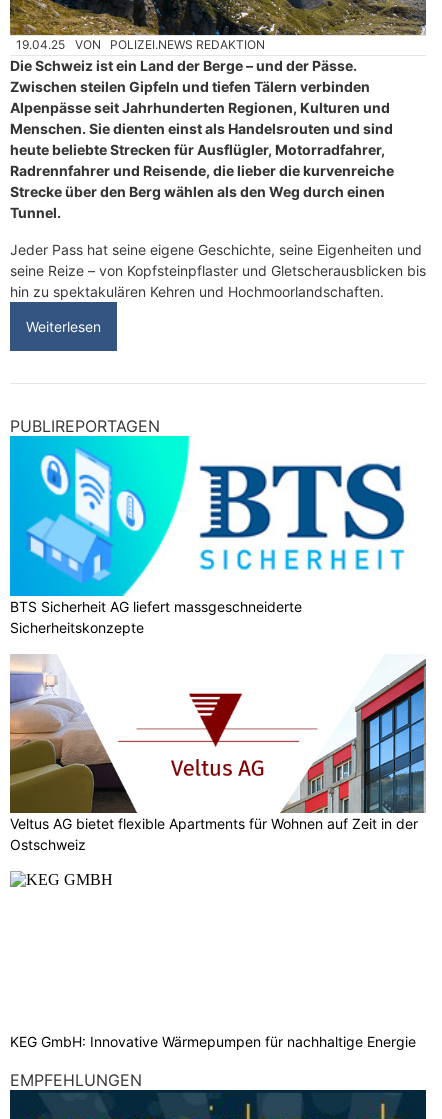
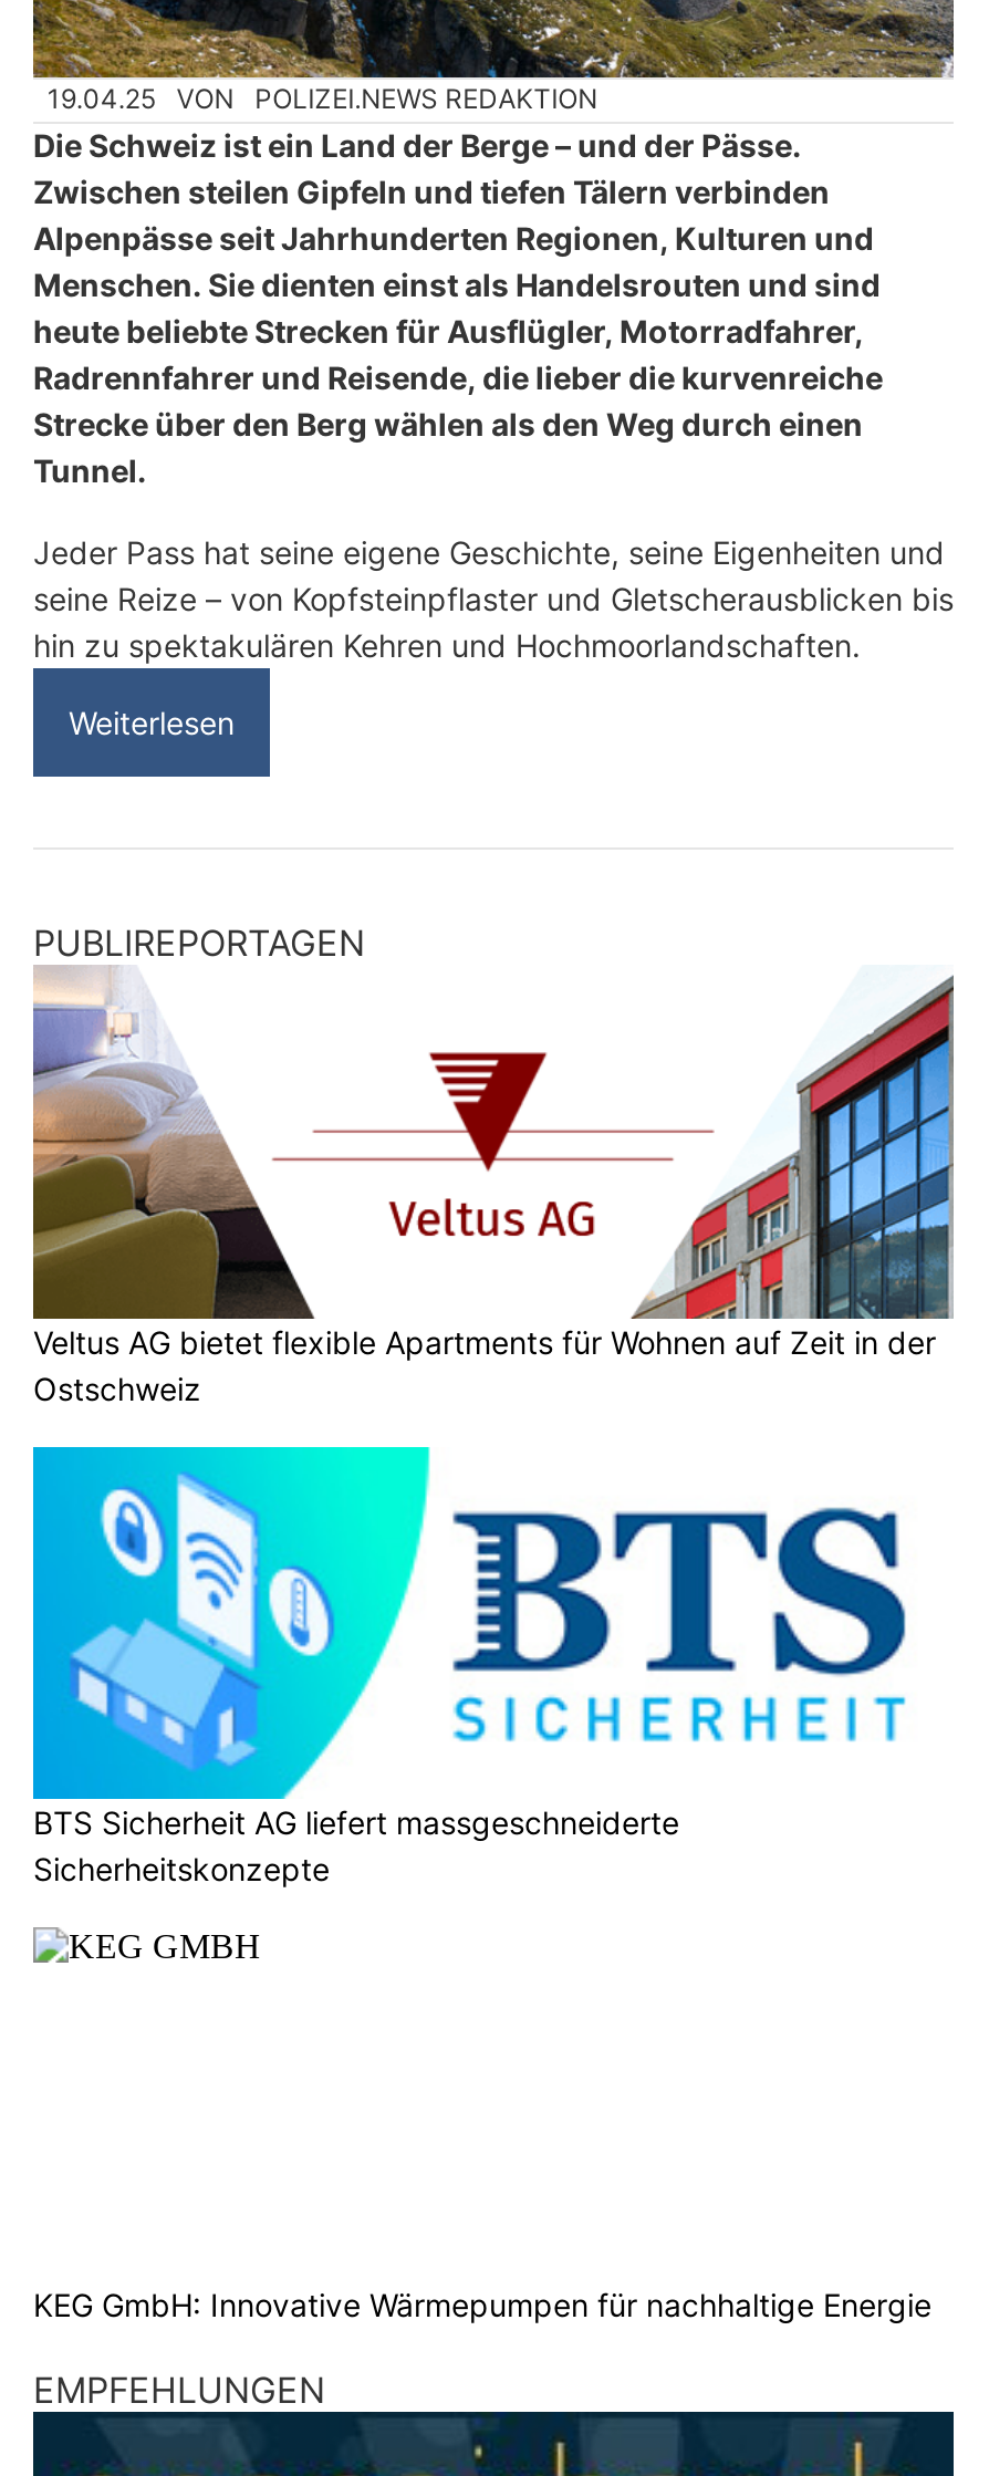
moved [10,440,302,636] -> [33,1456,679,1888]: [image] | BTS Sicherheit AG liefert massgeschneiderte | Sicherheitskonzepte
moved [9,655,427,853] -> [31,971,956,1407]: [image] | Veltus AG bietet flexible Apartments für Wohnen auf Zeit in der | Ostschweiz

